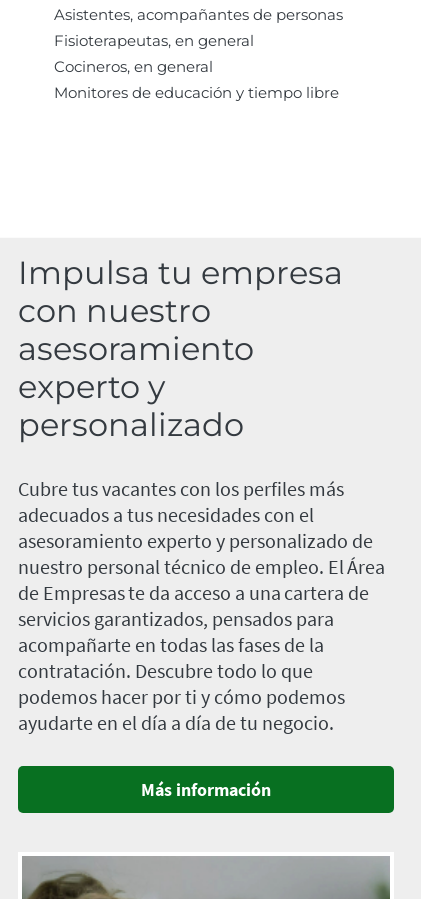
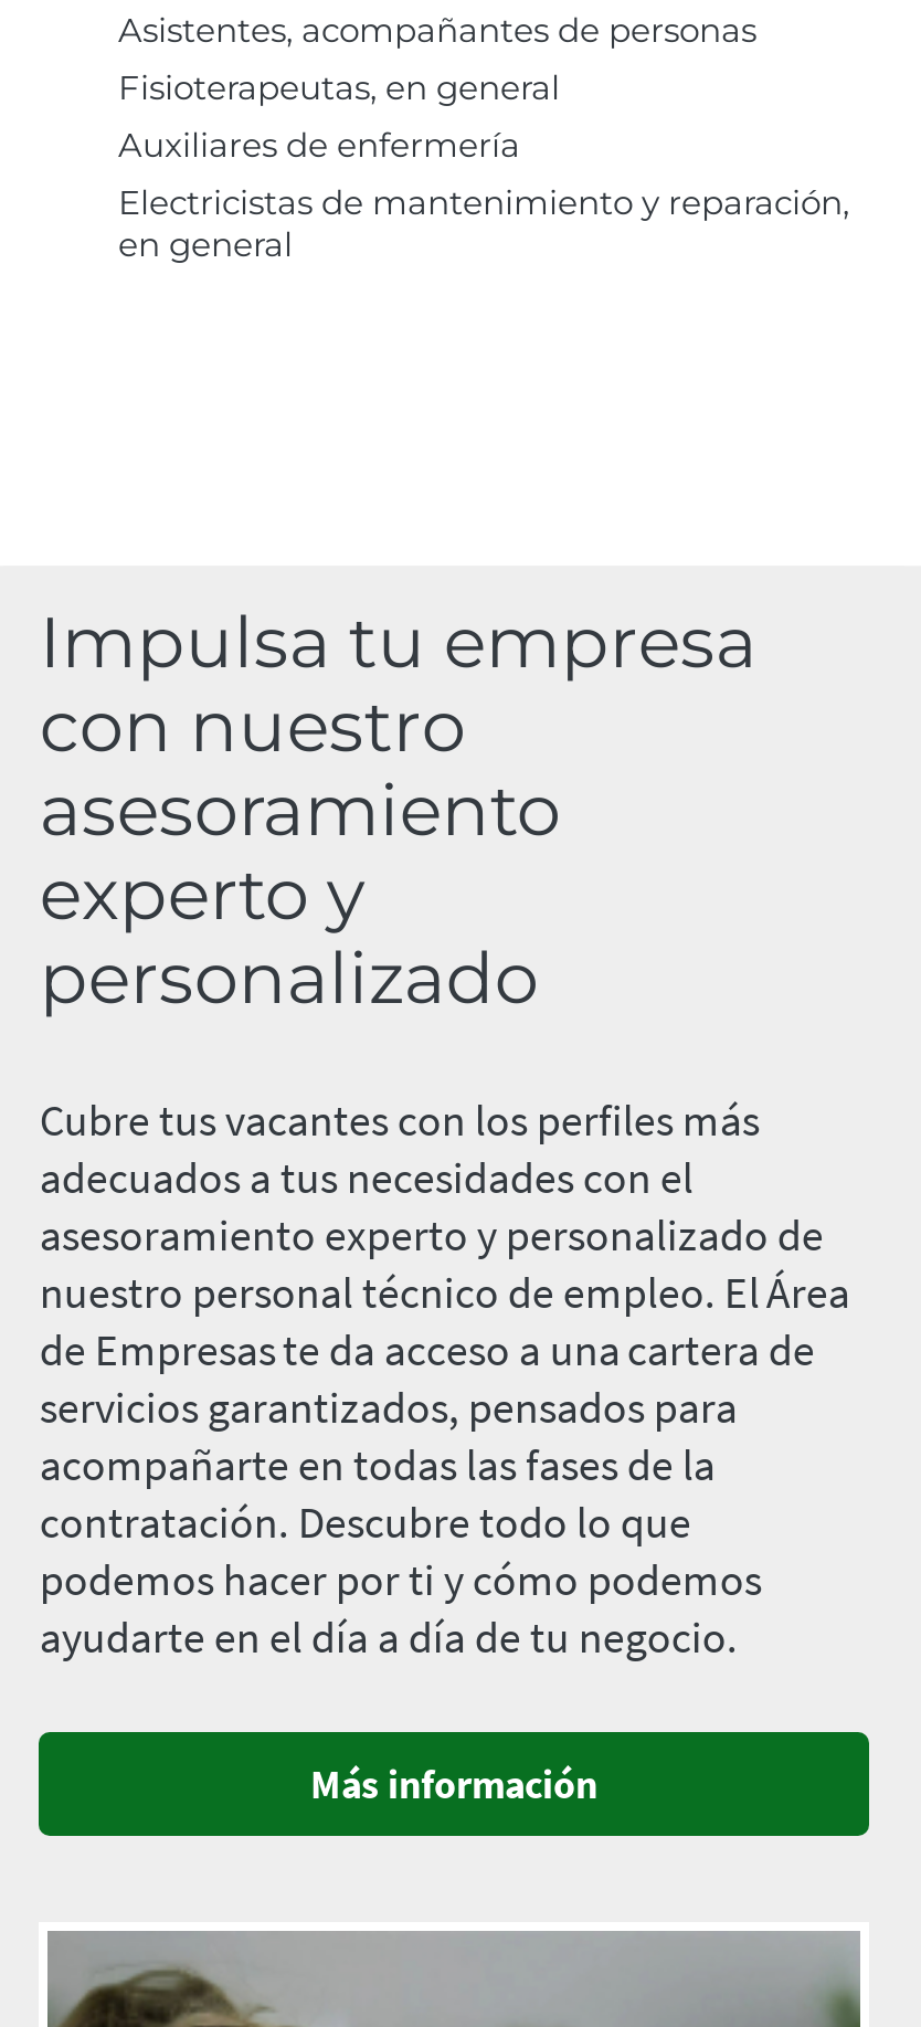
[54,57,339,102] Cocineros, en general | Monitores de educación y tiempo libre -> [118,124,849,266] Auxiliares de enfermería | Electricistas de mantenimiento y reparación, | en general

